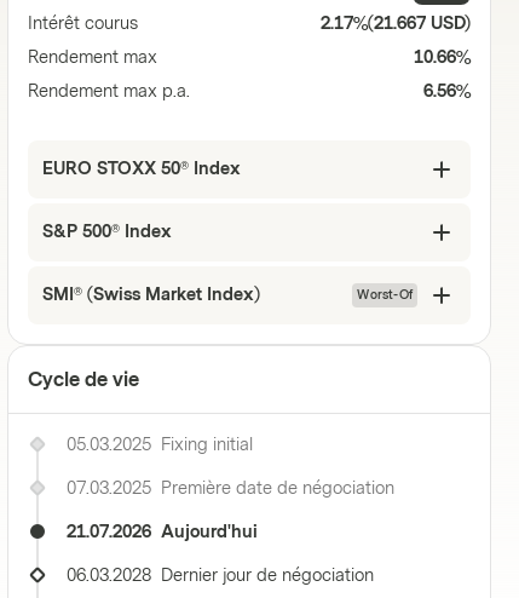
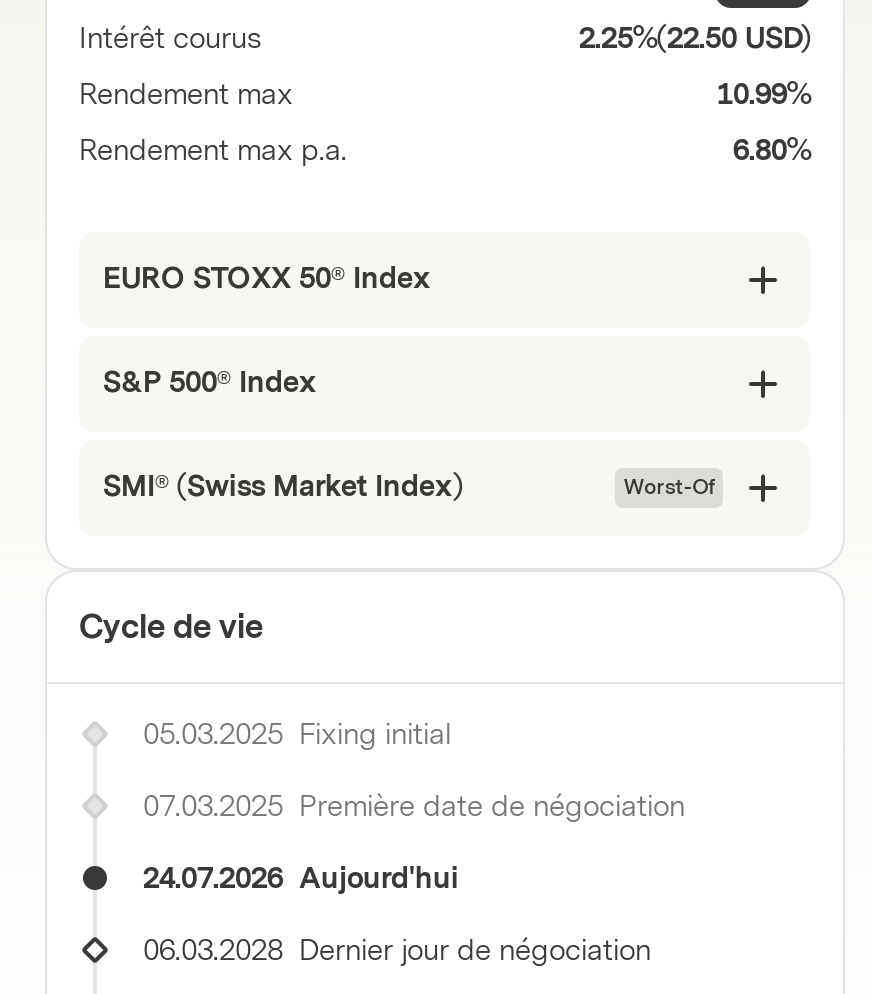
[321,13,471,34] 2.17%(21.667 USD) -> [579,22,811,56] 2.25%(22.50 USD)
[414,47,471,68] 10.66% -> [717,78,811,112] 10.99%
[423,81,471,102] 6.56% -> [733,134,811,168] 6.80%
[67,522,258,542] 21.07.2026 Aujourd'hui -> [143,862,459,896] 24.07.2026 Aujourd'hui

